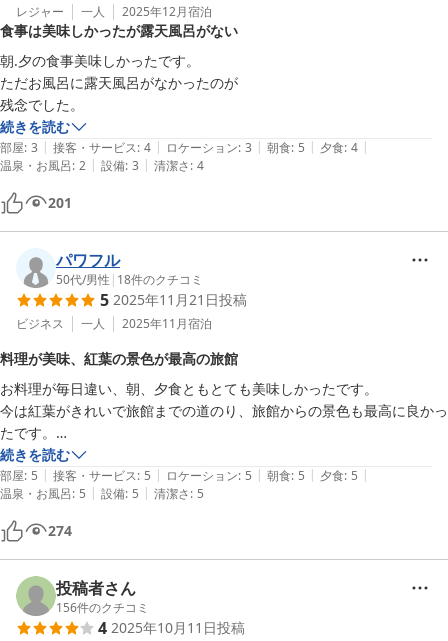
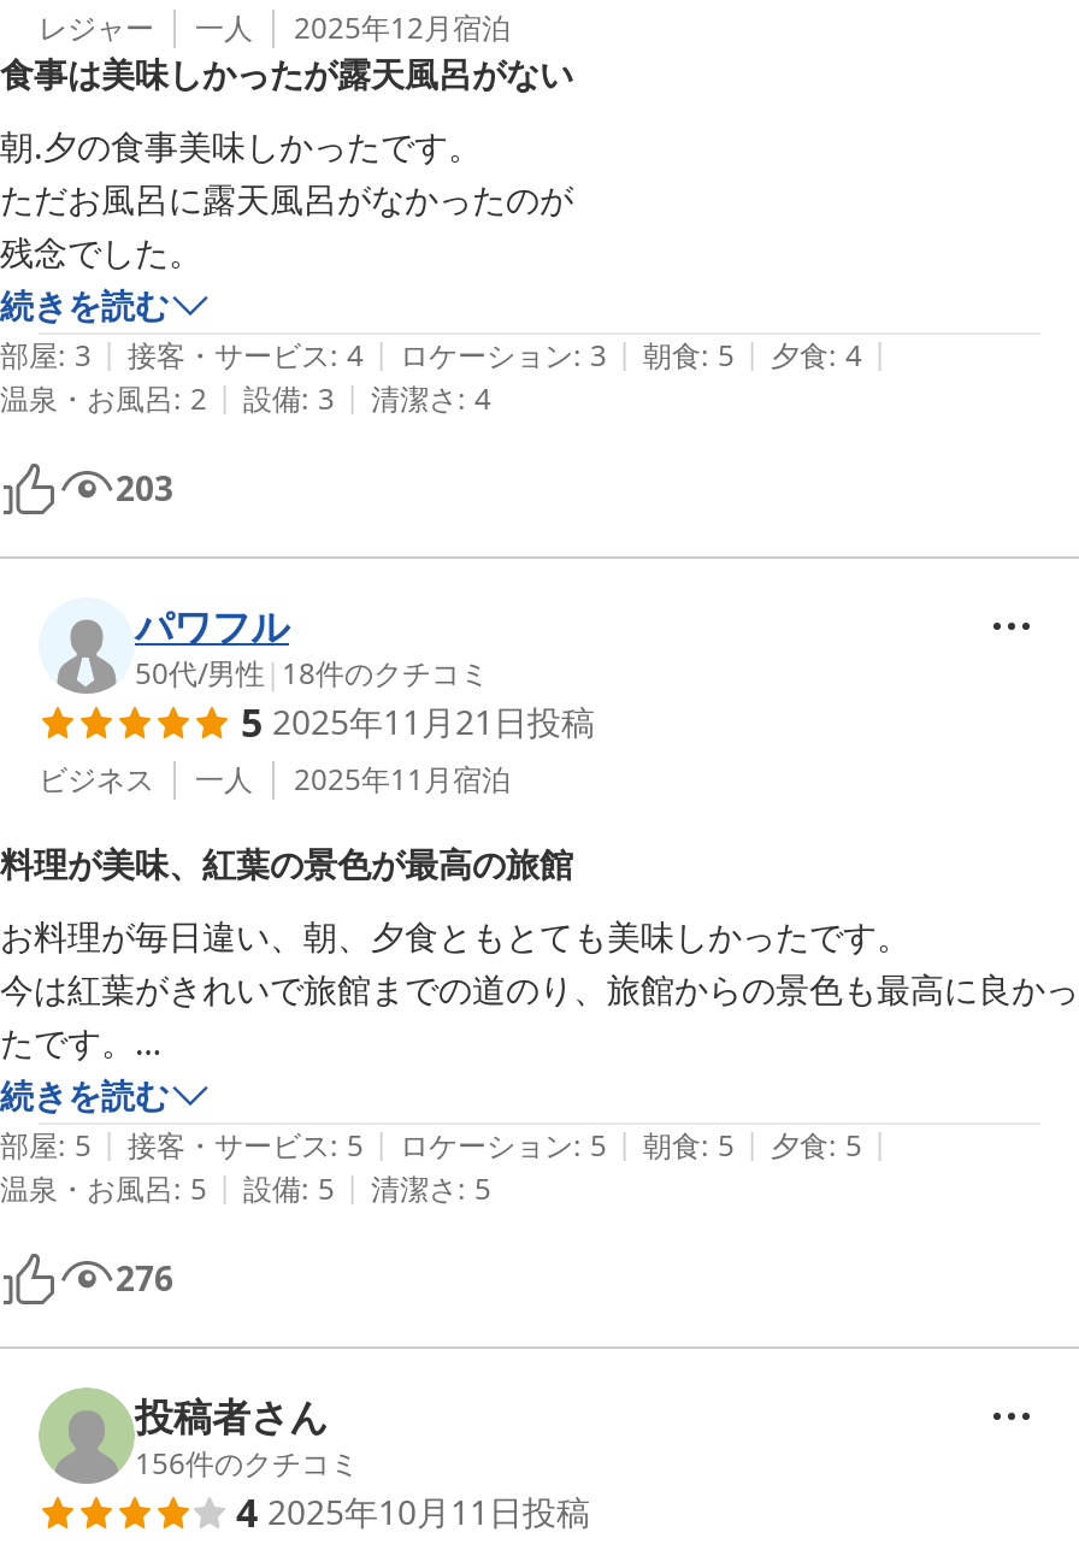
[48,193,72,212] 201 -> [116,465,173,511] 203
[48,521,72,540] 274 -> [116,1255,173,1301] 276

